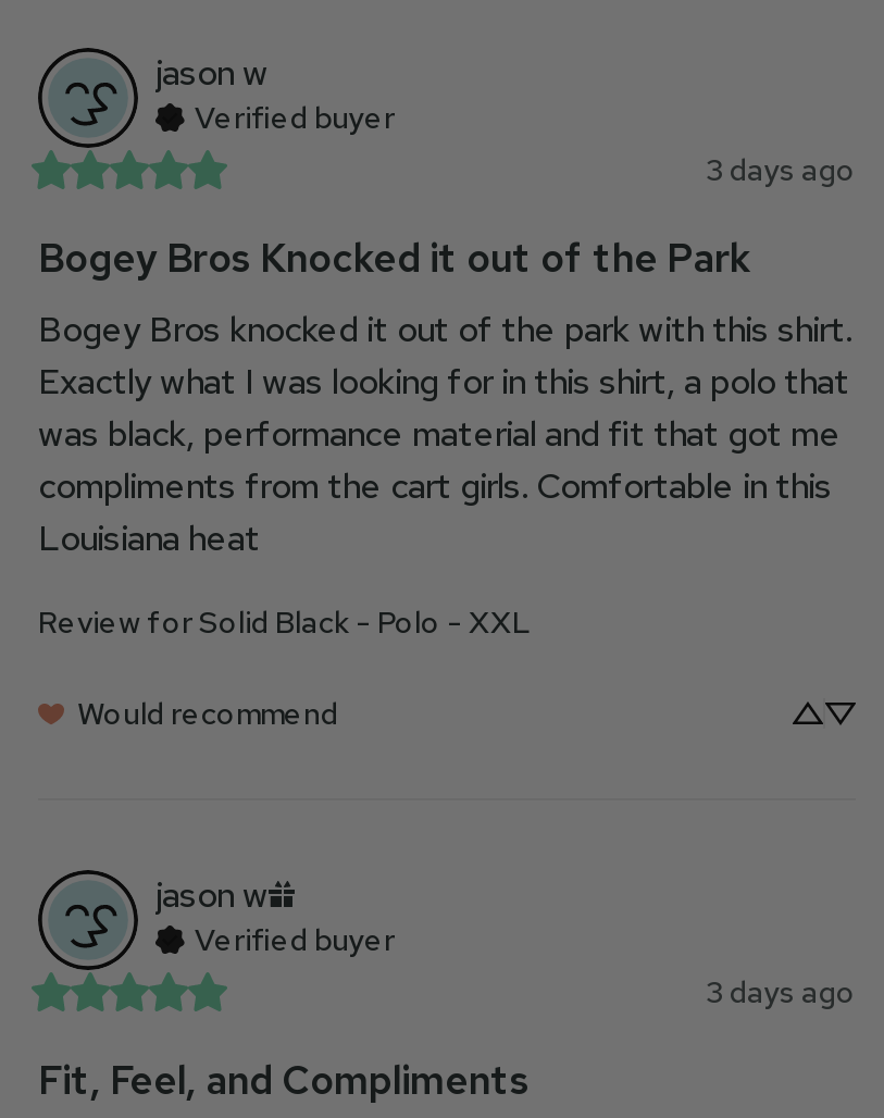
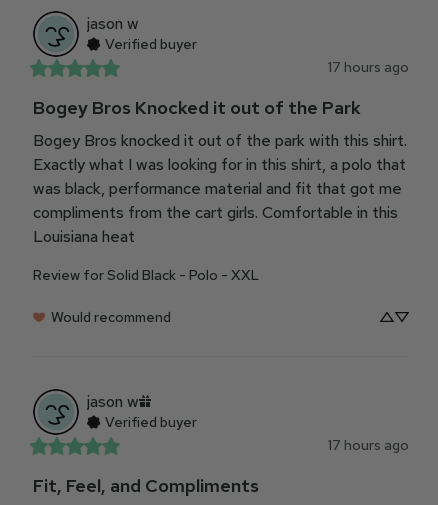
[706,150,856,189] 3 days ago -> [328,58,409,76] 17 hours ago
[706,972,856,1011] 3 days ago -> [328,436,409,454] 17 hours ago

